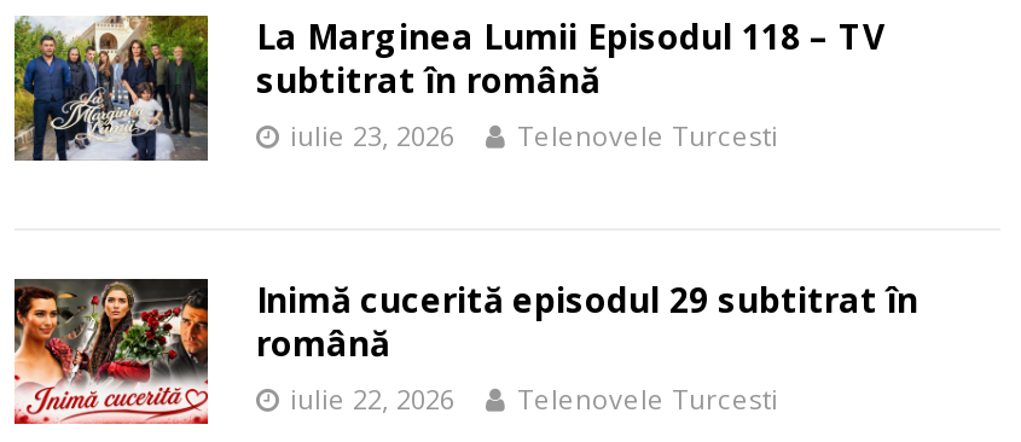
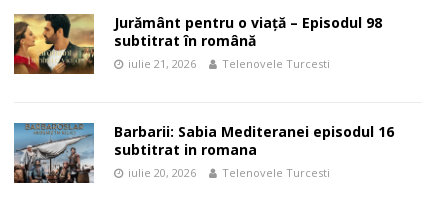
[12,13,884,163] [image] | La Marginea Lumii Episodul 118 – TV -> [13,13,382,75] [image] | Jurământ pentru o viață – Episodul 98
[290,117,778,154] iulie 23, 2026 Telenovele Turcesti -> [128,56,330,71] iulie 21, 2026 Telenovele Turcesti
[12,277,918,426] [image] | Inimă cucerită episodul 29 subtitrat în | română | iulie 22, 2026 -> [13,122,394,184] [image] | Barbarii: Sabia Mediteranei episodul 16 | subtitrat in romana | iulie 20, 2026

